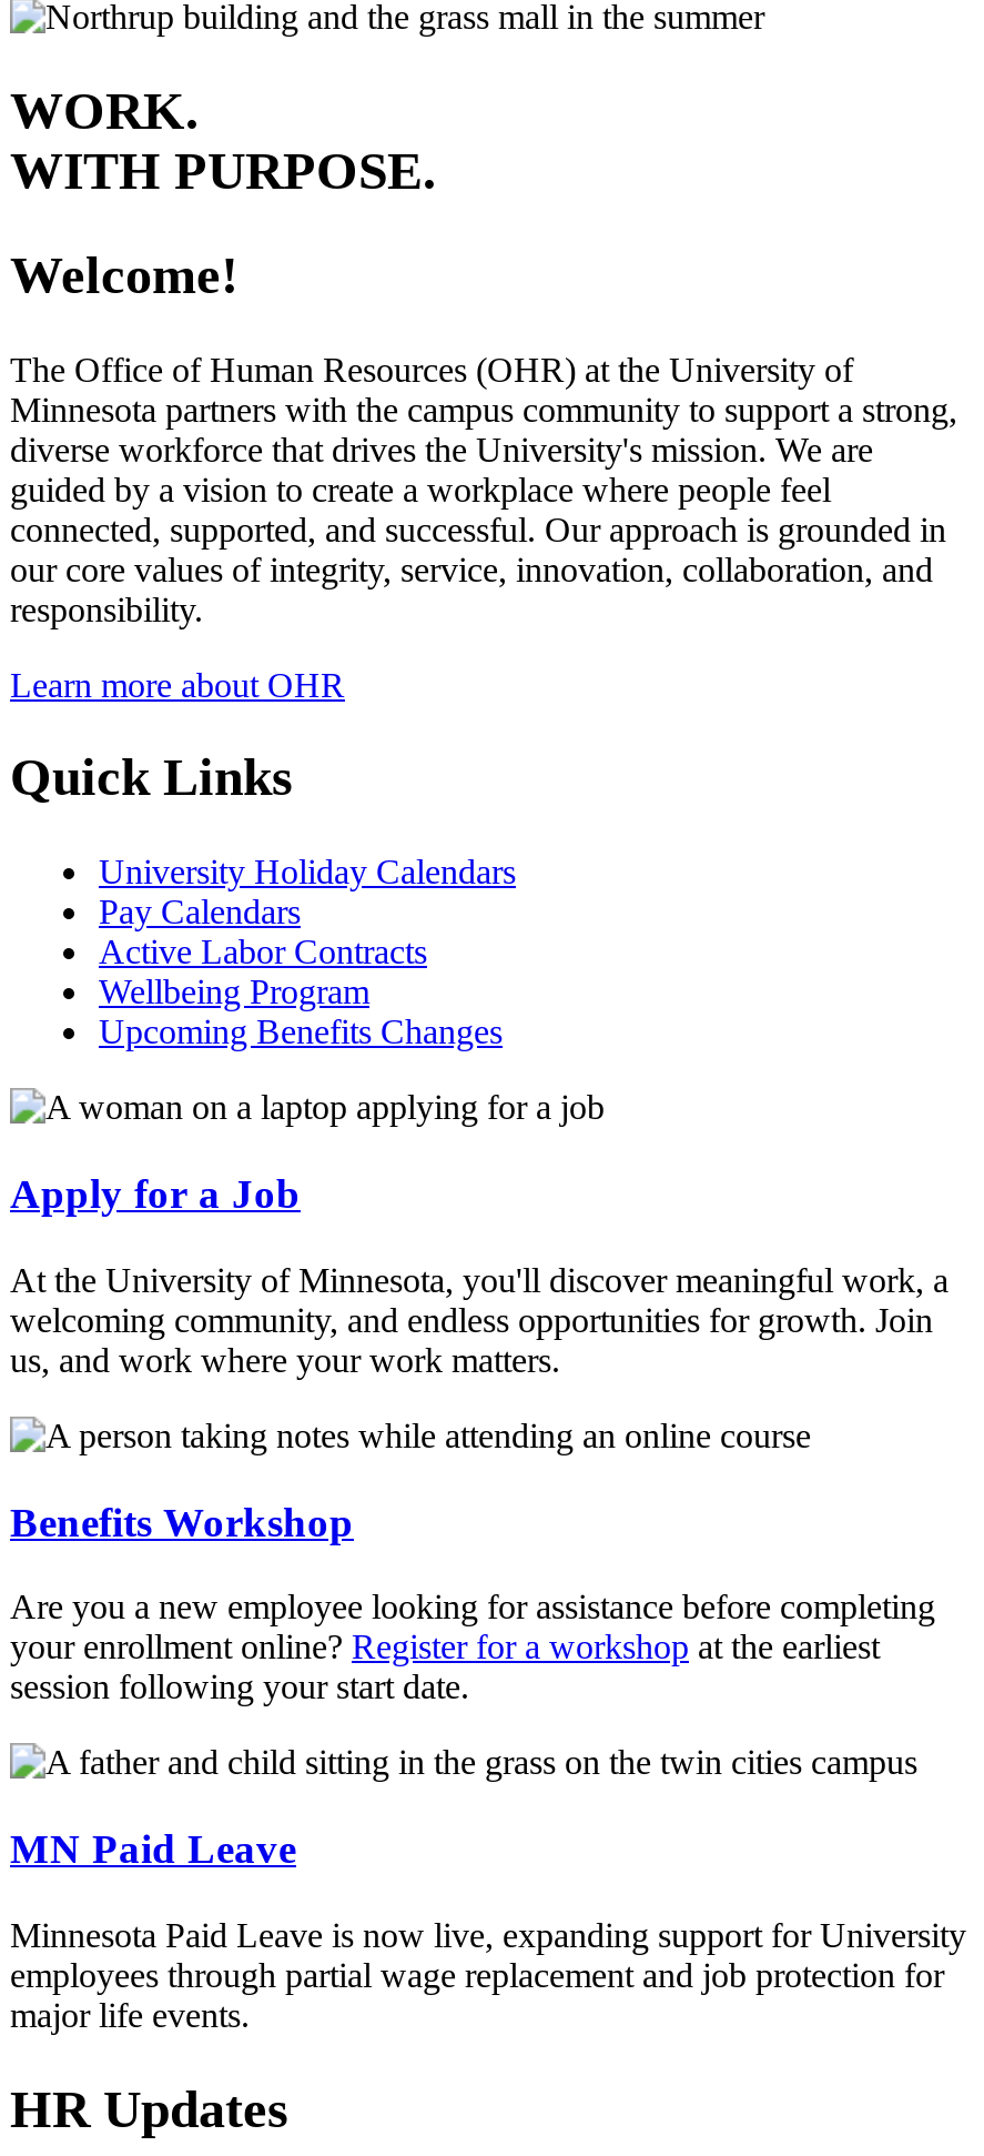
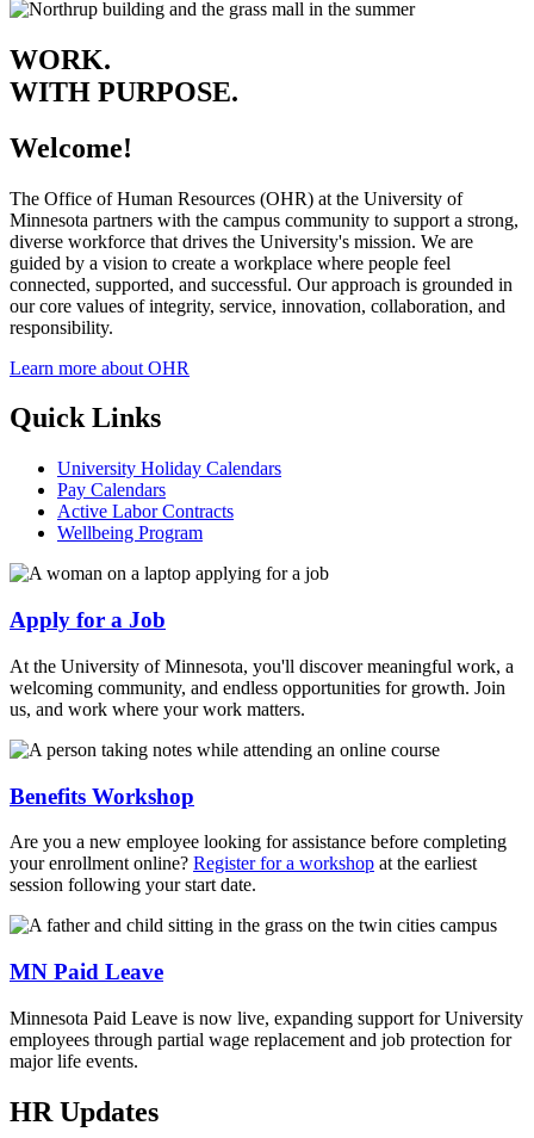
[99,1013,503,1051] Upcoming Benefits Changes -> none

